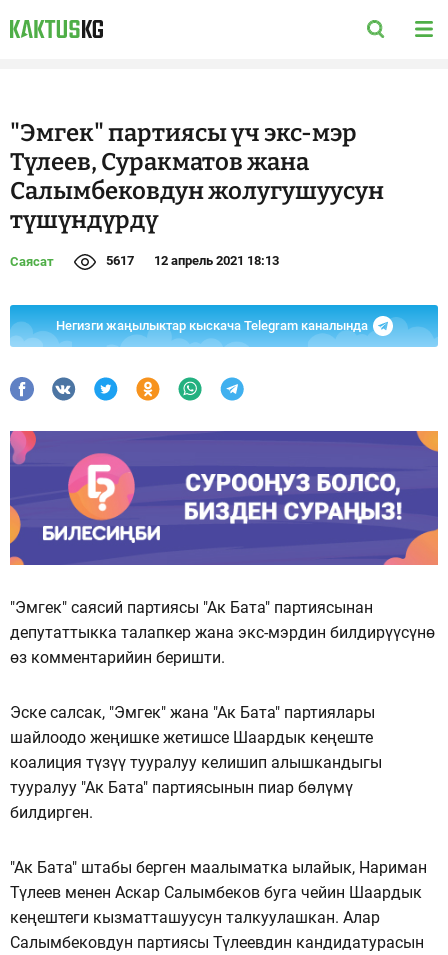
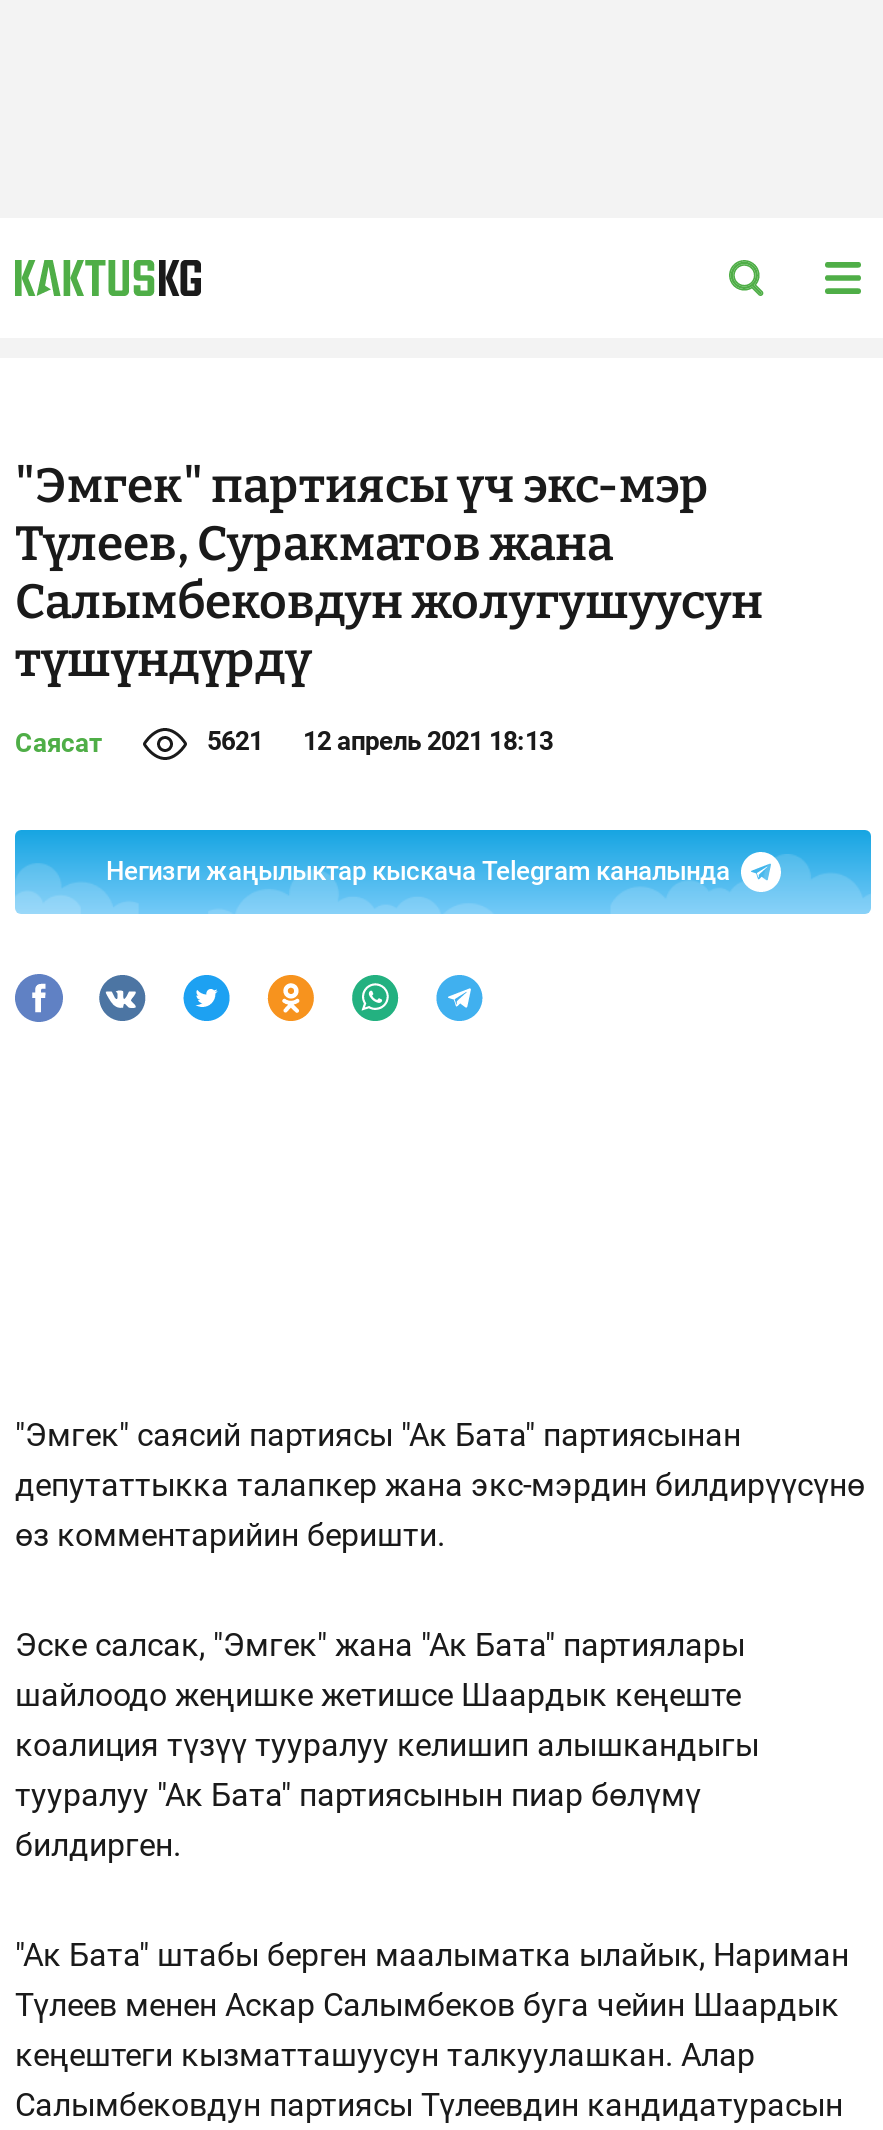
[106,253,279,268] 5617 12 апрель 2021 18:13 -> [207,726,553,756] 5621 12 апрель 2021 18:13
[9,430,439,566] [image] -> none

